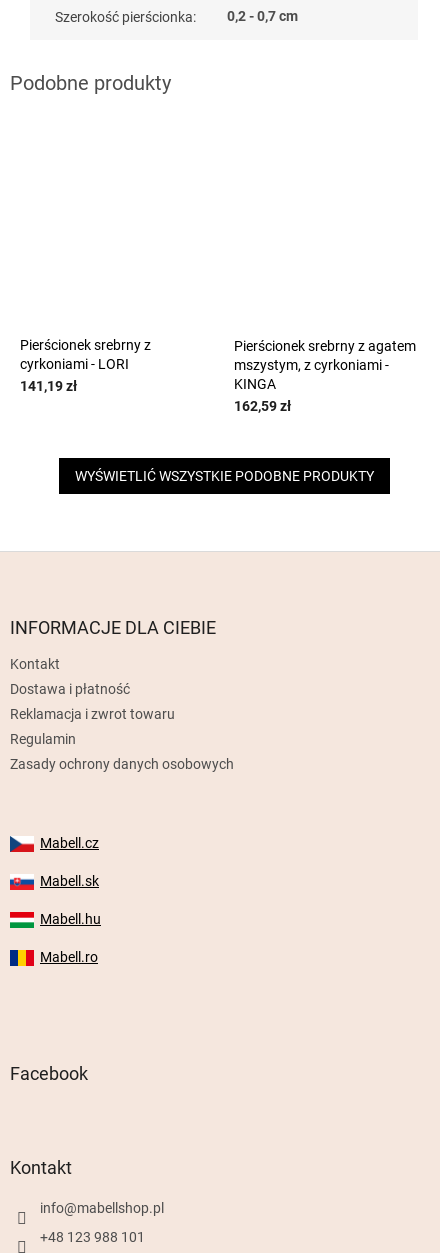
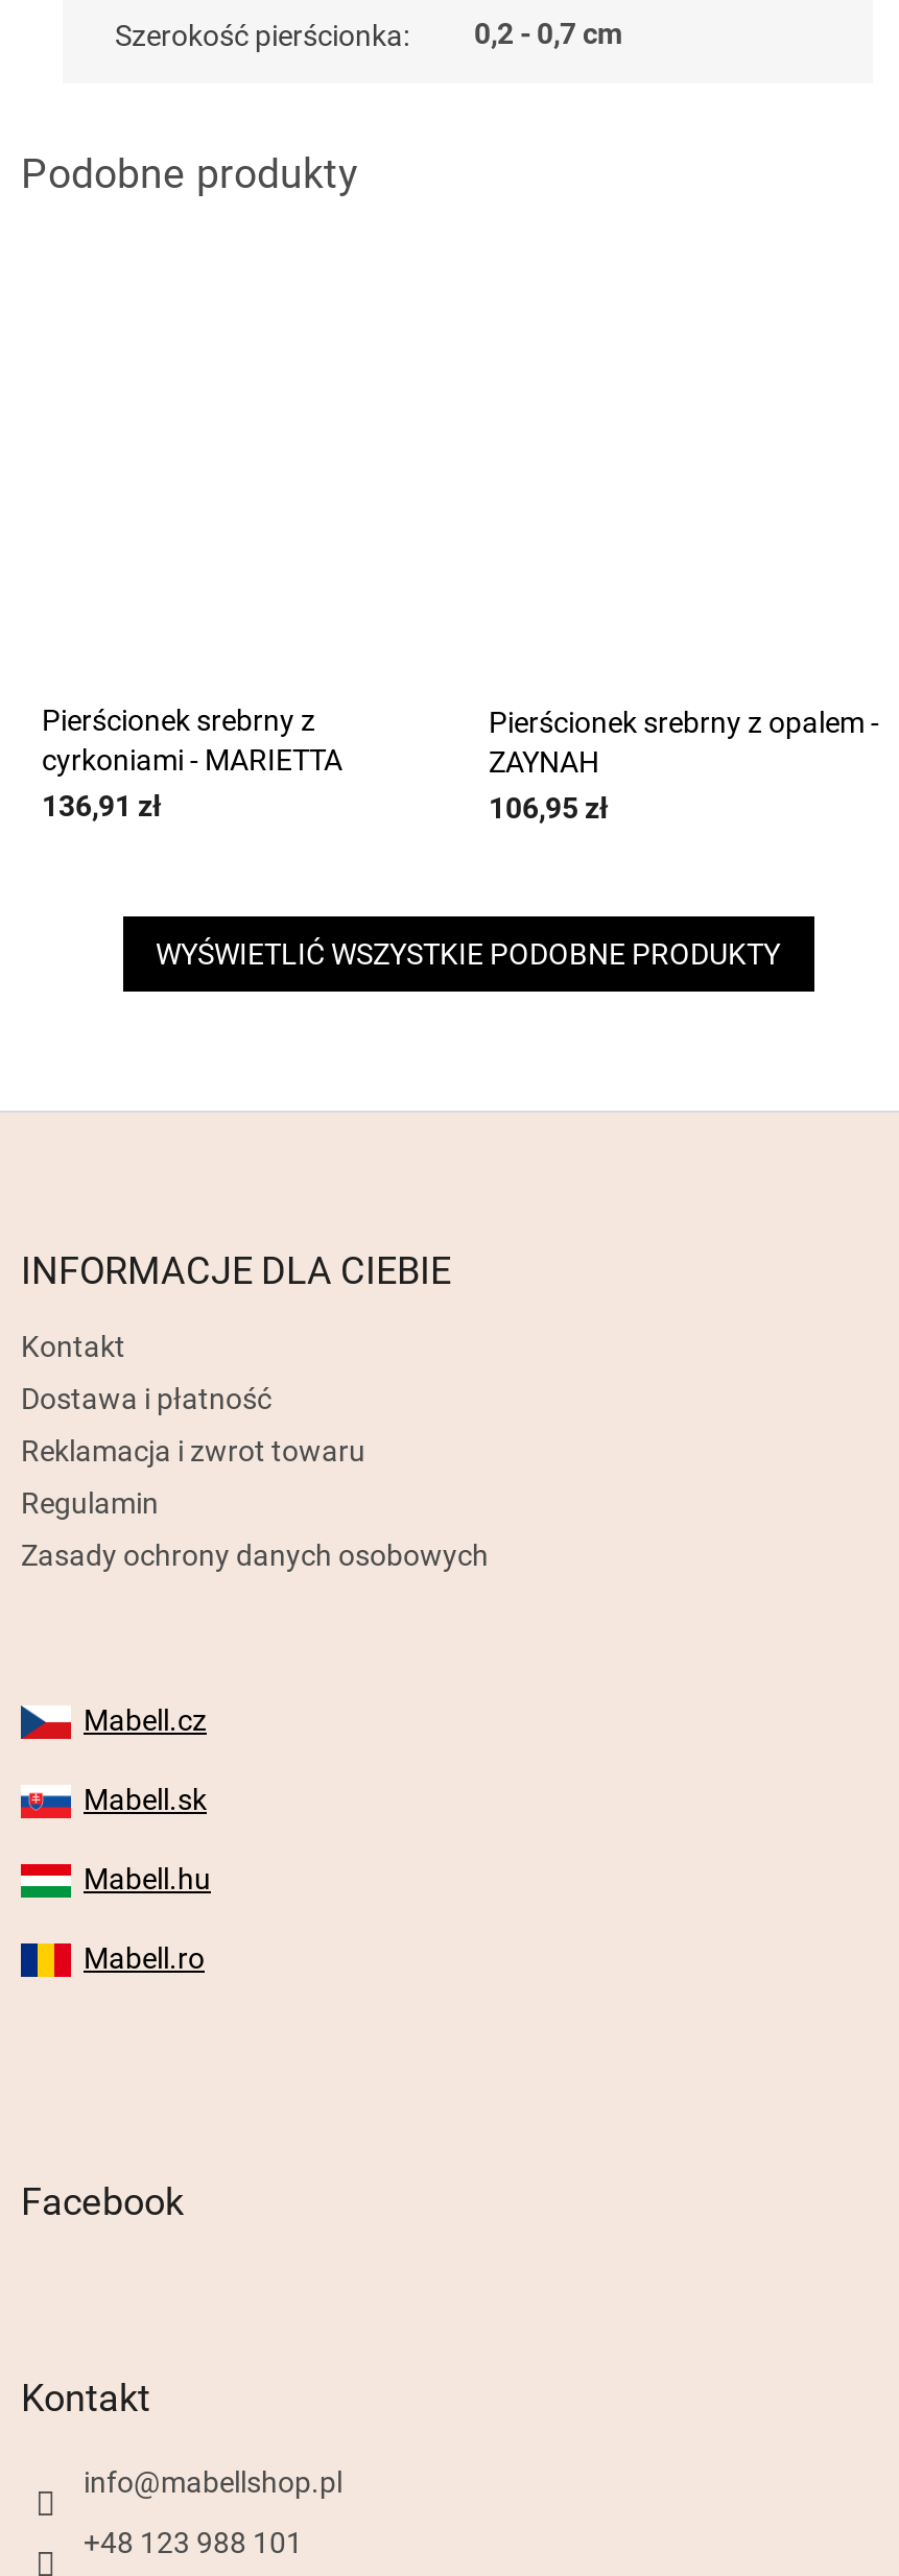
[234,338,416,414] Pierścionek srebrny z agatem | mszystym, z cyrkoniami - | KINGA | 162,59 zł -> [489,705,879,824] Pierścionek srebrny z opalem - | ZAYNAH | 106,95 zł
[20,356,129,394] cyrkoniami - LORI | 141,19 zł -> [42,743,342,822] cyrkoniami - MARIETTA | 136,91 zł

